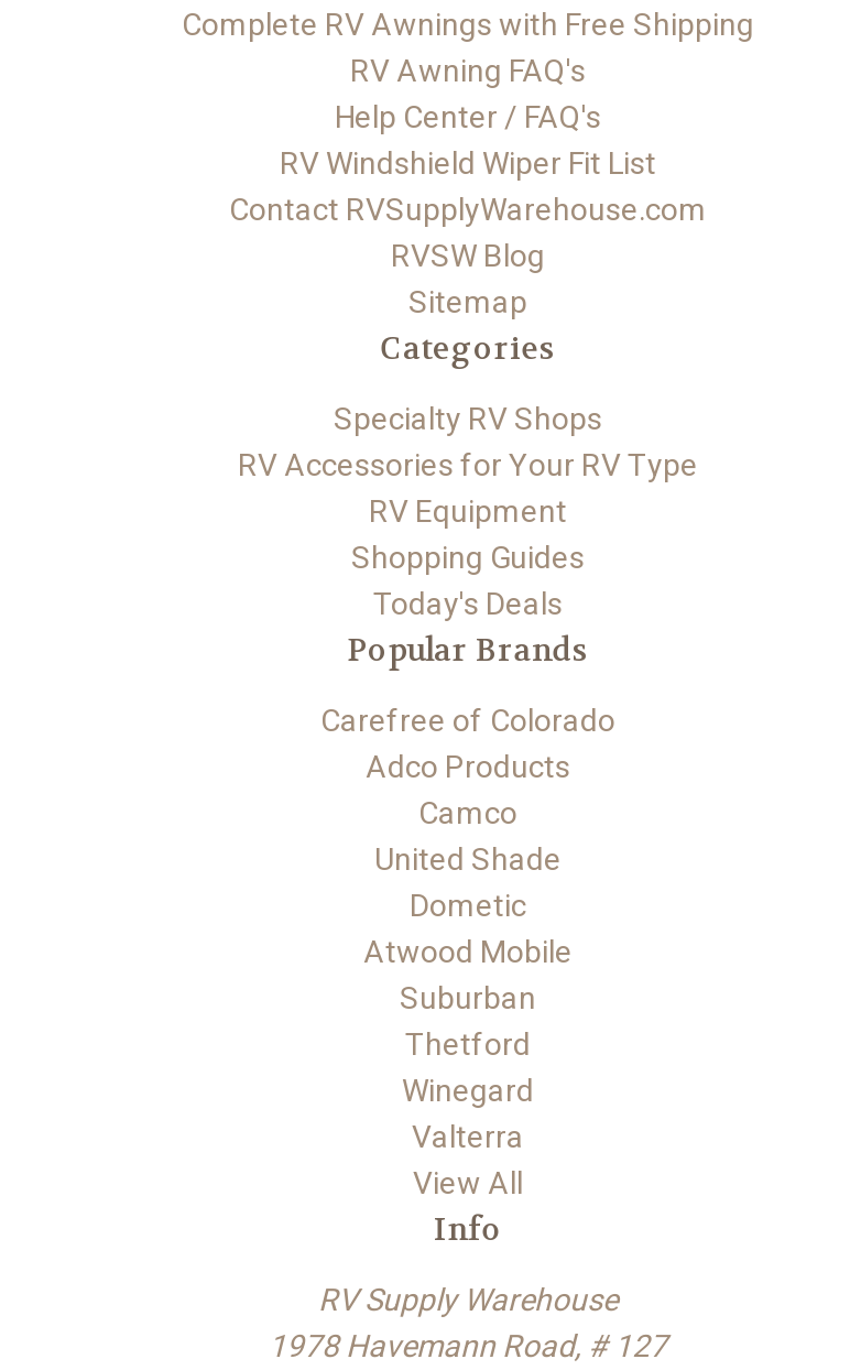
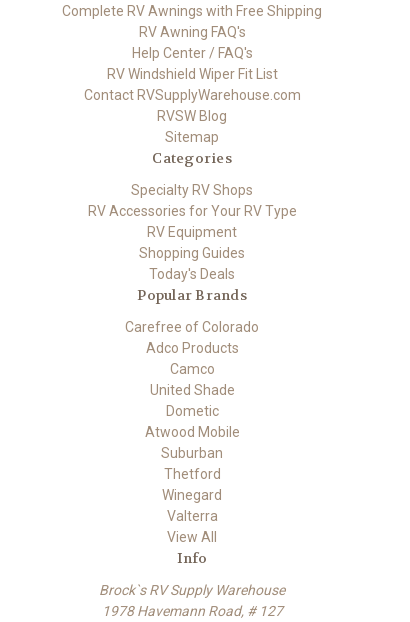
[318,1283,618,1318] RV Supply Warehouse -> [99,582,285,598] Brock`s RV Supply Warehouse

